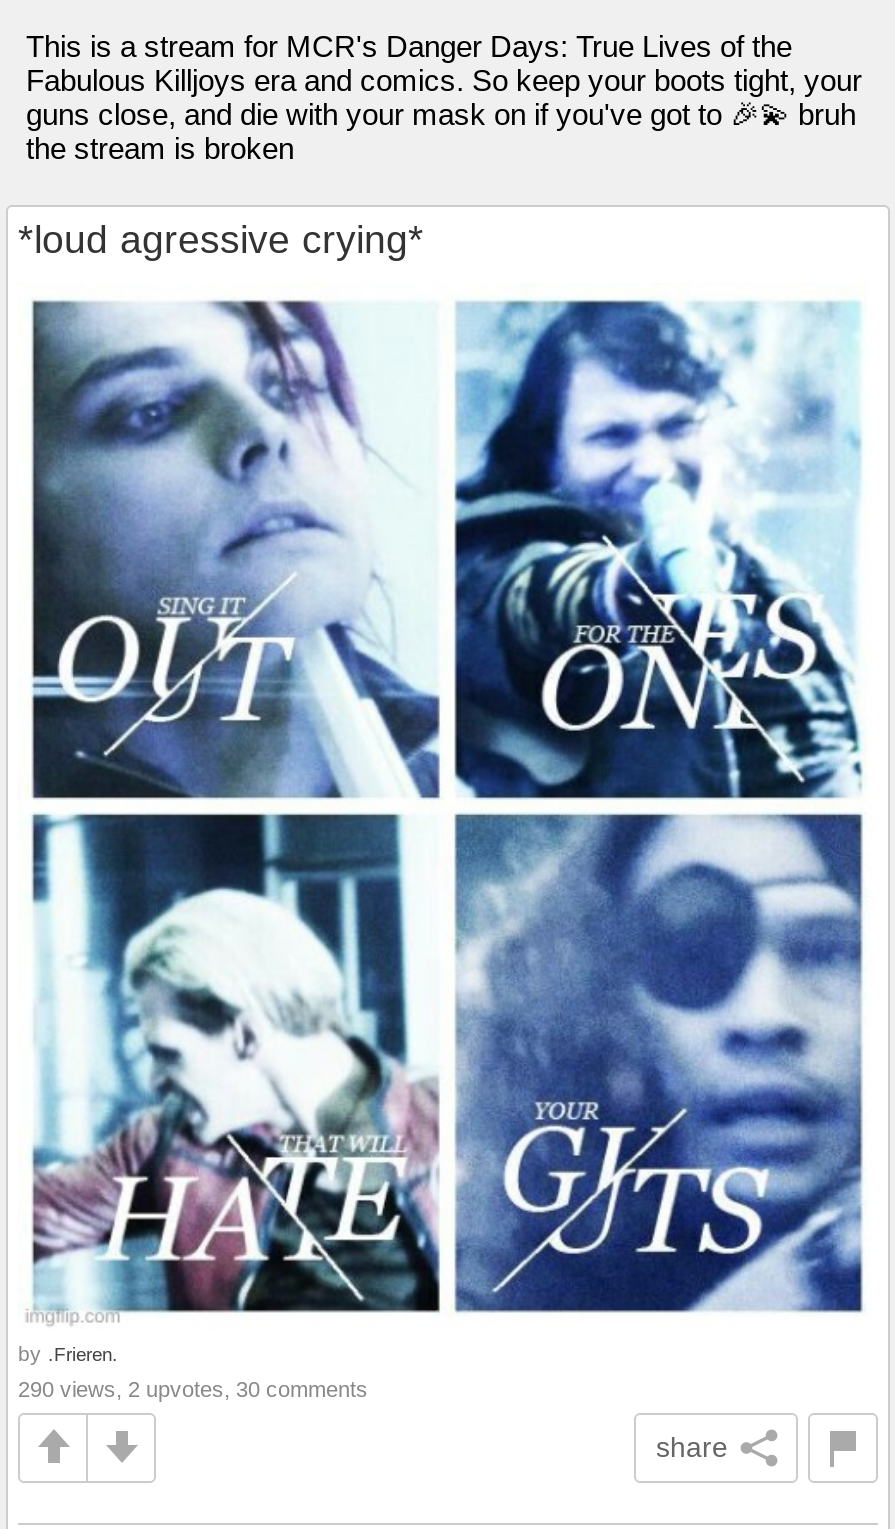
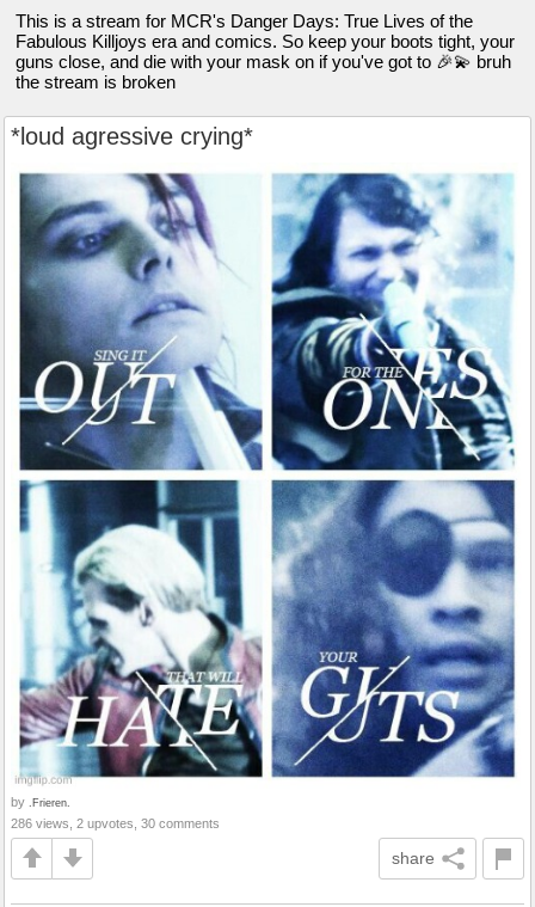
[18,1377,368,1401] 290 views, 2 upvotes, 30 comments -> [11,816,220,830] 286 views, 2 upvotes, 30 comments

